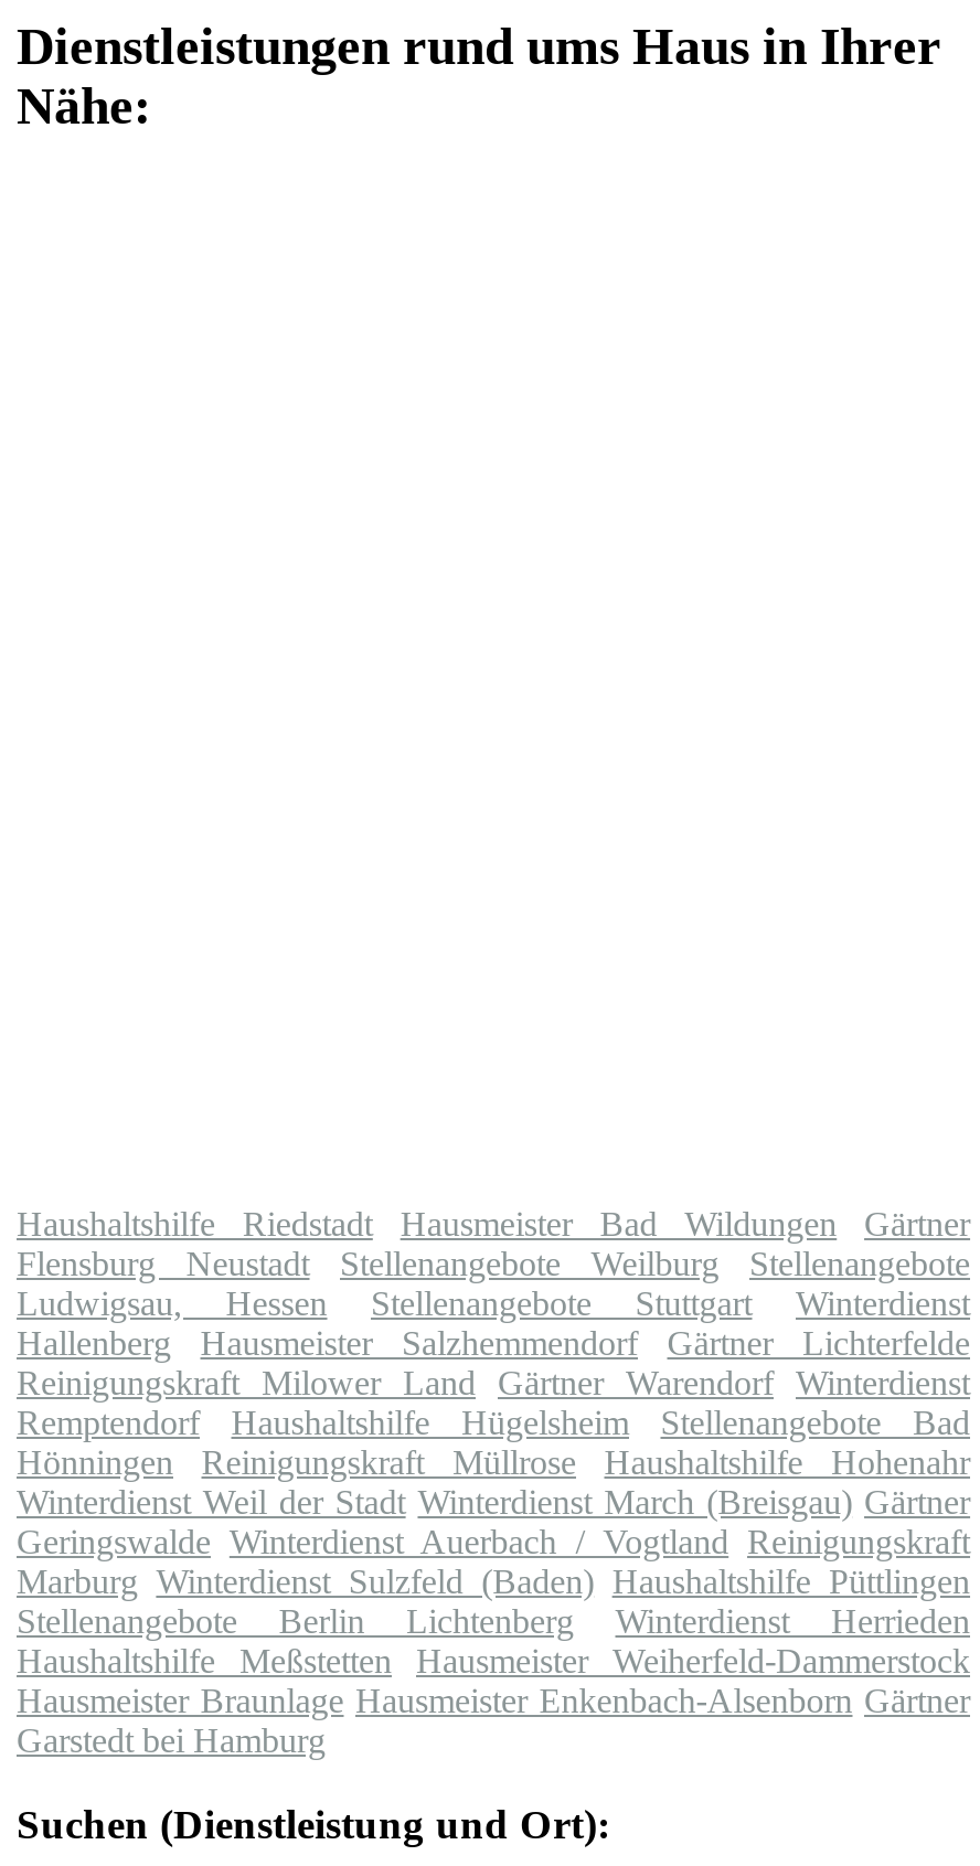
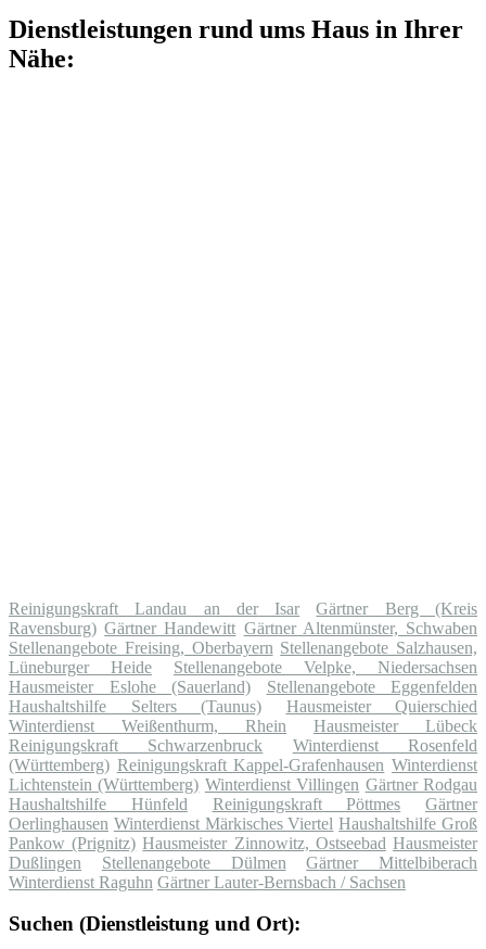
[17,1204,837,1241] Haushaltshilfe Riedstadt | Hausmeister Bad Wildungen -> [9,599,477,813] Reinigungskraft Landau an der Isar | Gärtner Berg (Kreis | Ravensburg) Gärtner Handewitt Gärtner Altenmünster, Schwaben | Stellenangebote Freising, Oberbayern Stellenangebote Salzhausen, | Lüneburger Heide | Stellenangebote Velpke, Niedersachsen | Hausmeister Eslohe (Sauerland) | Stellenangebote Eggenfelden | Haushaltshilfe Selters (Taunus) | Hausmeister Quierschied | Winterdienst Weißenthurm, Rhein | Hausmeister Lübeck | Reinigungskraft Schwarzenbruck | Winterdienst Rosenfeld | (Württemberg) Reinigungskraft Kappel-Grafenhausen Winterdienst | Lichtenstein (Württemberg) Winterdienst Villingen Gärtner Rodgau | Haushaltshilfe Hünfeld | Reinigungskraft Pöttmes
moved [864,1204,970,1241] -> [425,794,477,813]: Gärtner
[17,1244,970,1758] Flensburg Neustadt | Stellenangebote Weilburg | Stellenangebote | Ludwigsau, Hessen | Stellenangebote Stuttgart | Winterdienst | Hallenberg | Hausmeister Salzhemmendorf | Gärtner Lichterfelde | Reinigungskraft Milower Land Gärtner Warendorf Winterdienst | Remptendorf | Haushaltshilfe Hügelsheim | Stellenangebote Bad | Hönningen | Reinigungskraft Müllrose | Haushaltshilfe Hohenahr | Winterdienst Weil der Stadt Winterdienst March (Breisgau) Gärtner | Geringswalde Winterdienst Auerbach / Vogtland Reinigungskraft | Marburg Winterdienst Sulzfeld (Baden) Haushaltshilfe Püttlingen | Stellenangebote Berlin Lichtenberg | Winterdienst Herrieden | Haushaltshilfe Meßstetten | Hausmeister Weiherfeld-Dammerstock | Hausmeister Braunlage Hausmeister Enkenbach-Alsenborn Gärtner | Garstedt bei Hamburg -> [9,814,477,891] Oerlinghausen Winterdienst Märkisches Viertel Haushaltshilfe Groß | Pankow (Prignitz) Hausmeister Zinnowitz, Ostseebad Hausmeister | Dußlingen | Stellenangebote Dülmen | Gärtner Mittelbiberach | Winterdienst Raguhn Gärtner Lauter-Bernsbach / Sachsen

